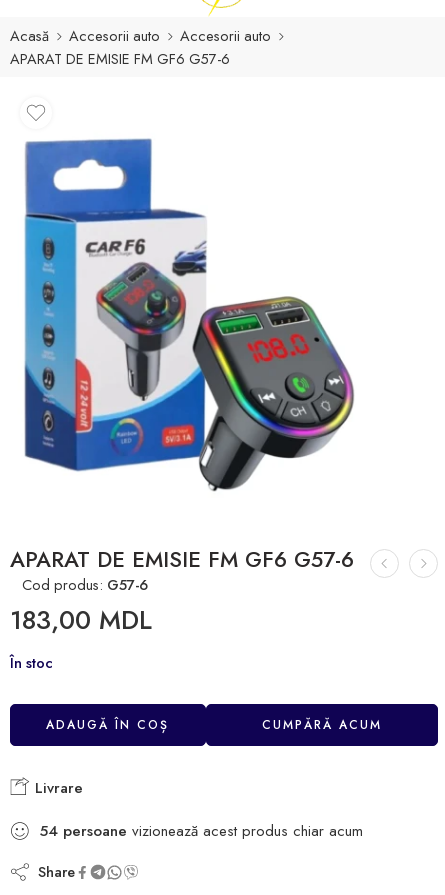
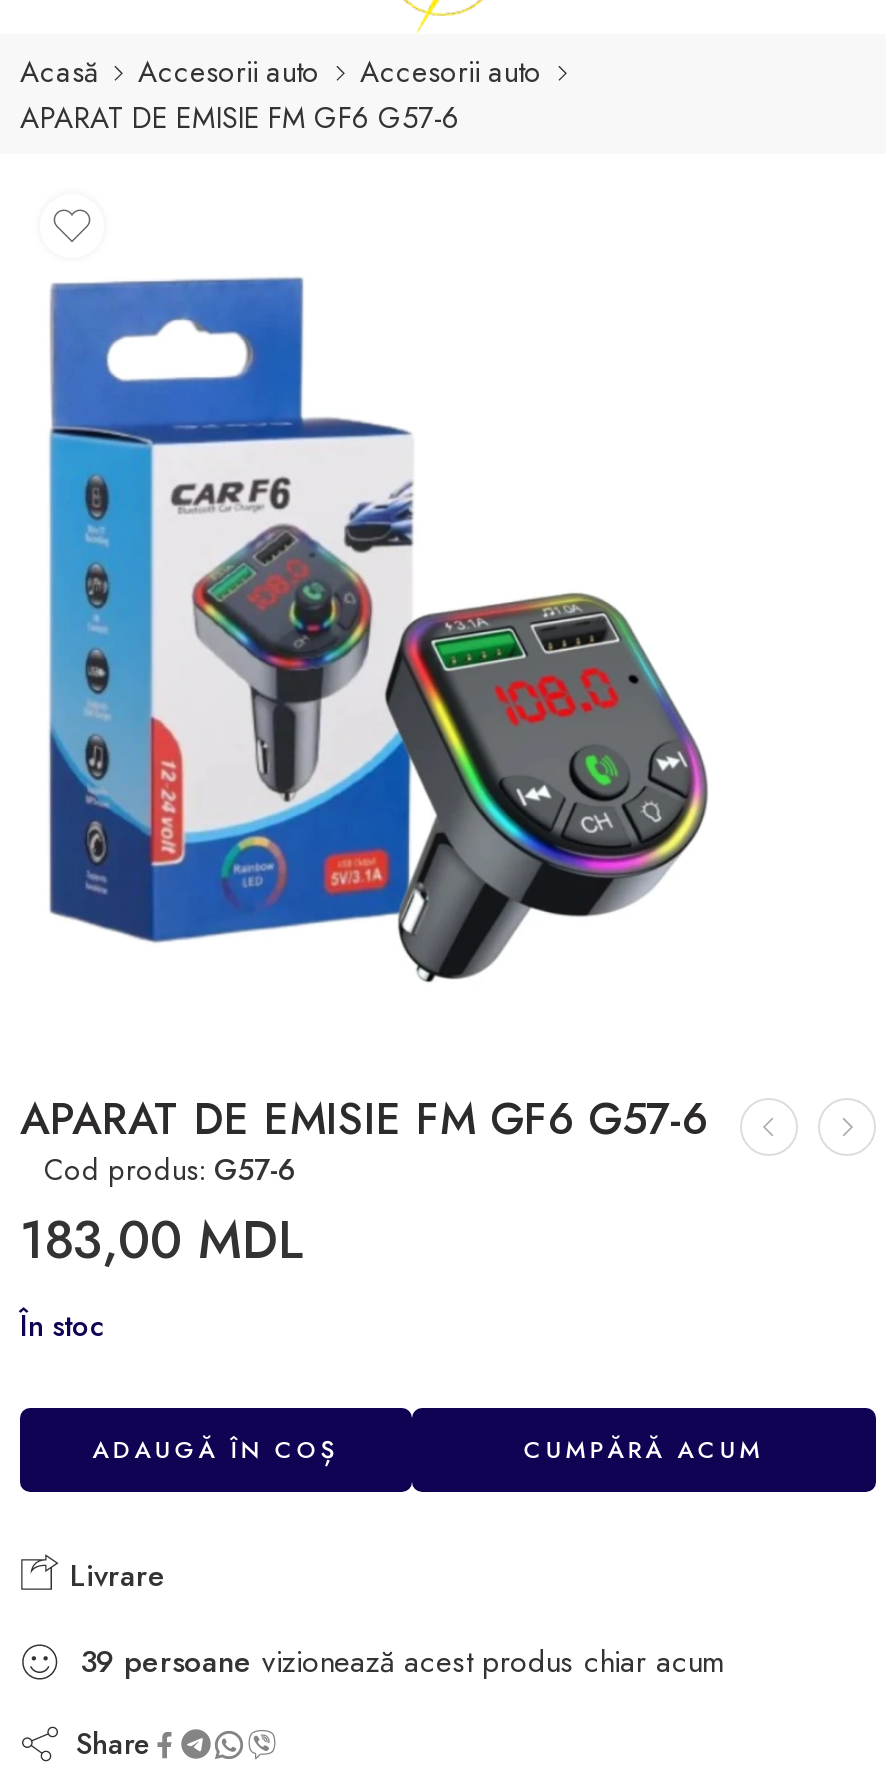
[40,820,363,842] 54 persoane vizionează acest produs chiar acum -> [80,1640,724,1684] 39 persoane vizionează acest produs chiar acum

